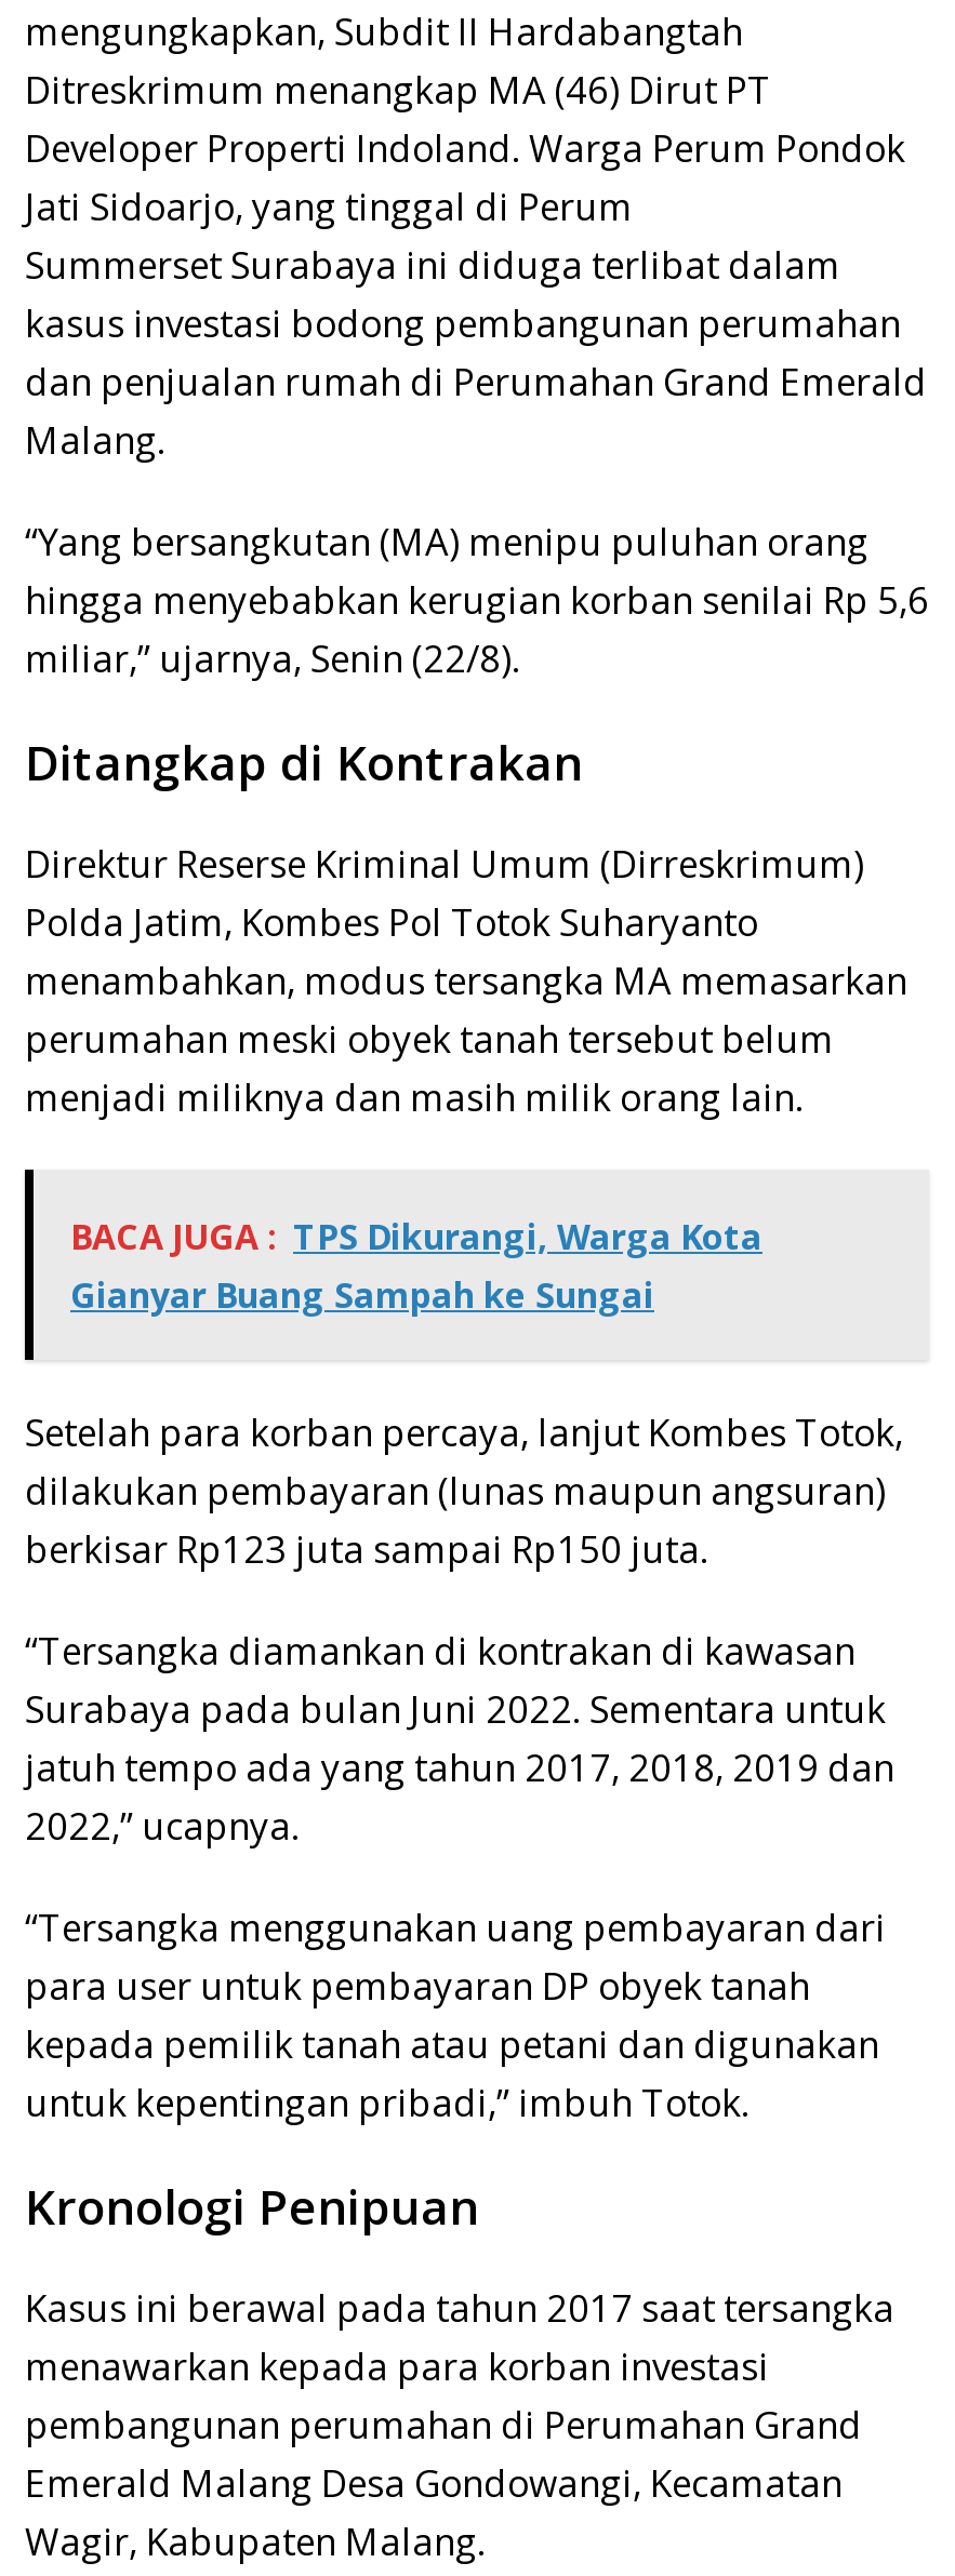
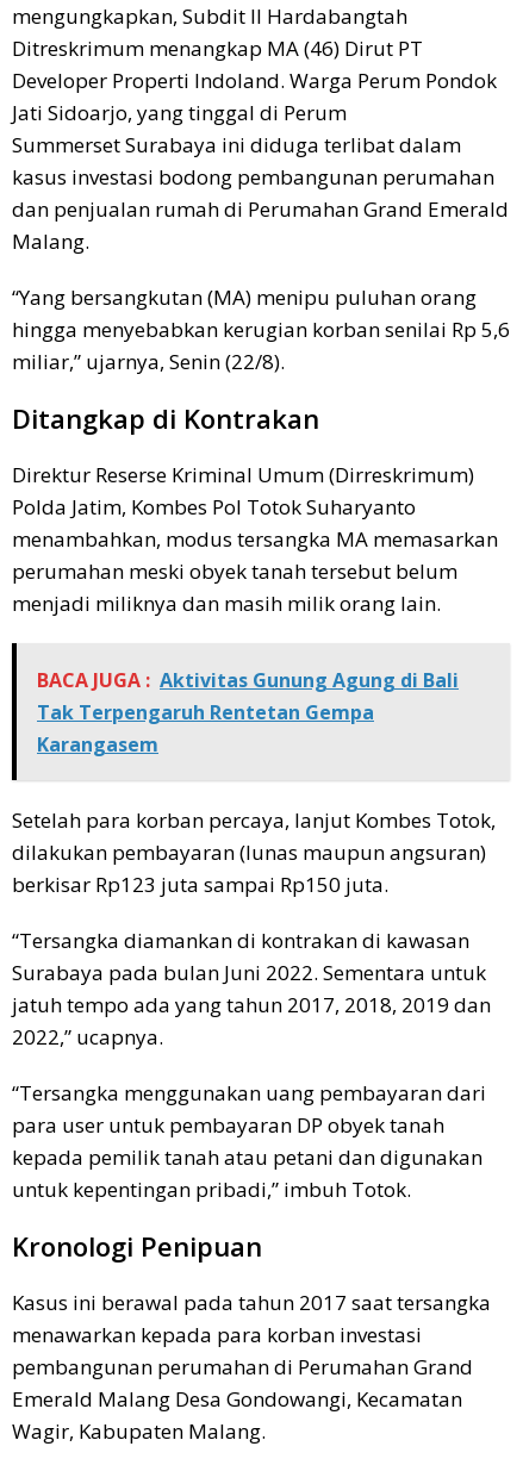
[70,1212,762,1318] BACA JUGA : TPS Dikurangi, Warga Kota | Gianyar Buang Sampah ke Sungai -> [37,667,459,758] BACA JUGA : Aktivitas Gunung Agung di Bali | Tak Terpengaruh Rentetan Gempa | Karangasem

